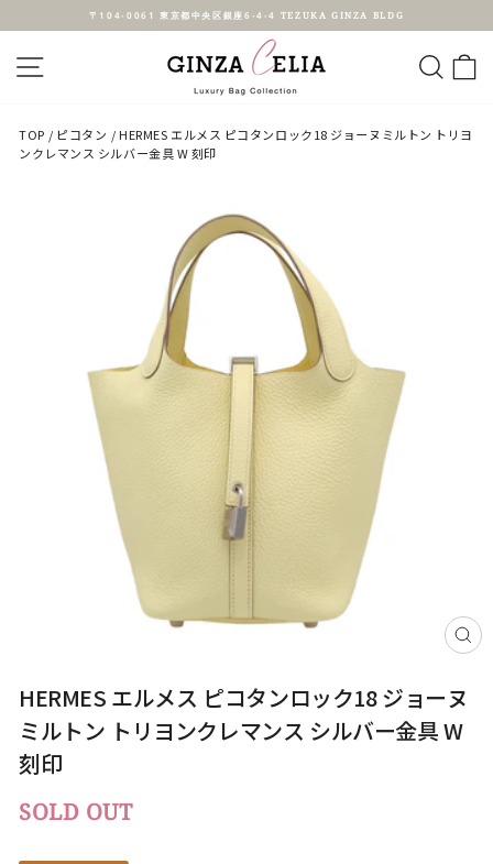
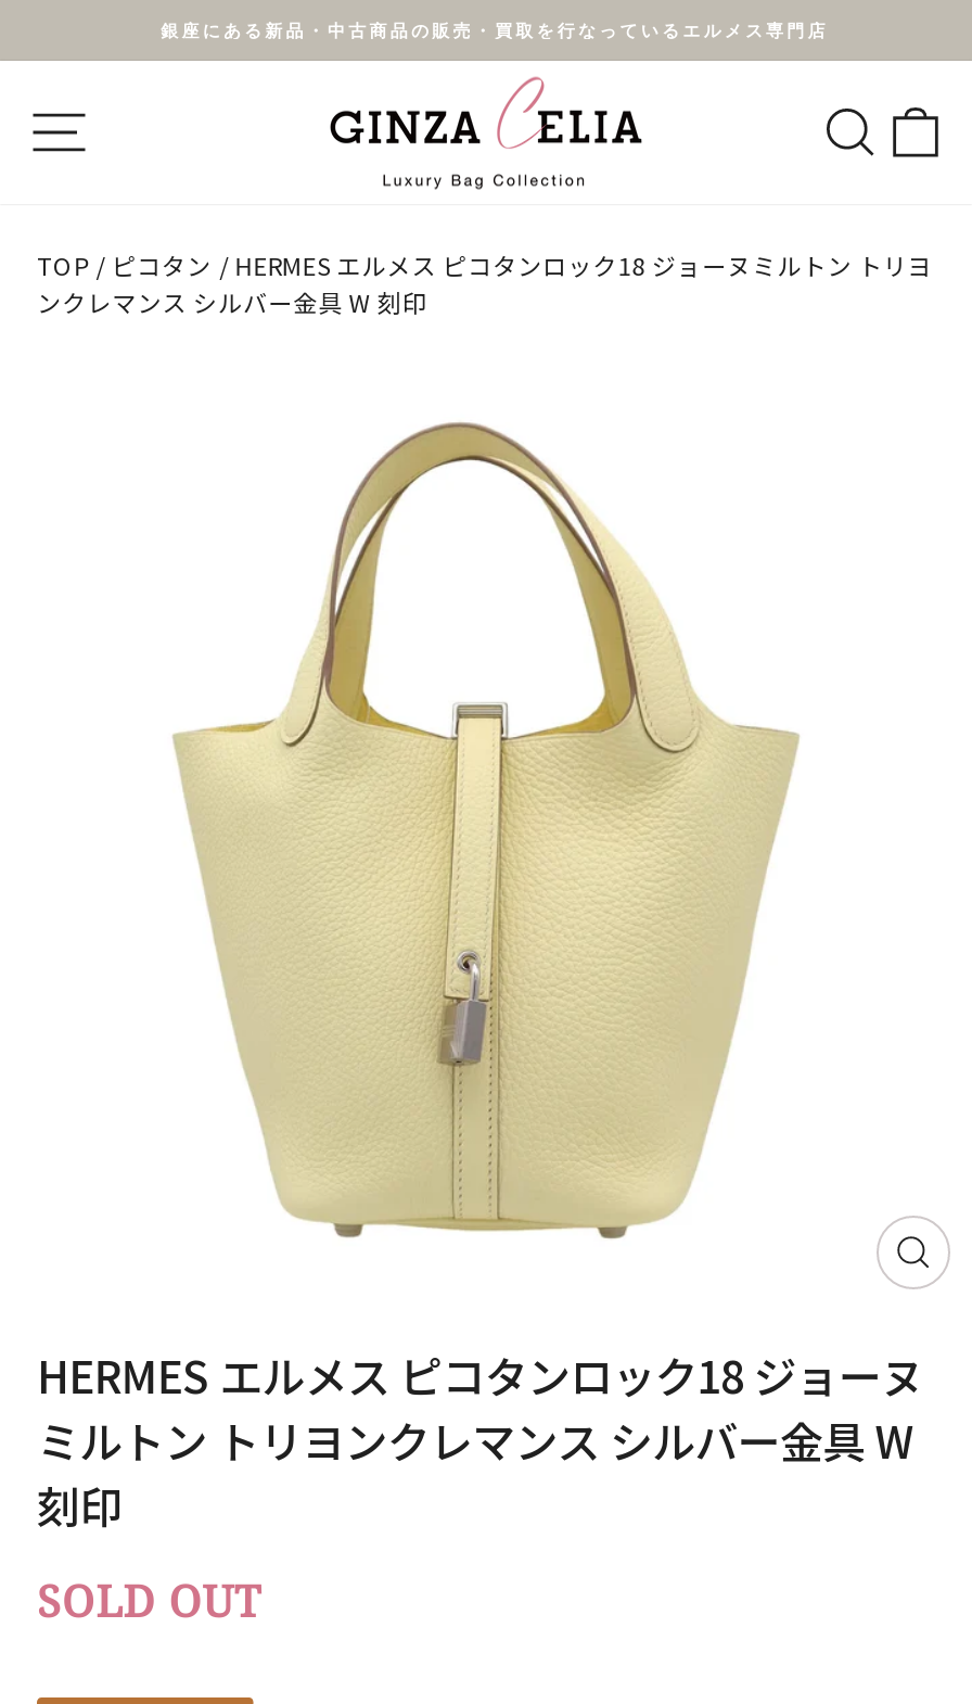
[89,9,404,21] 〒104-0061 東京都中央区銀座6-4-4 TEZUKA GINZA BLDG -> [152,17,820,41] 銀座にある新品・中古商品の販売・買取を行なっているエルメス専門店

